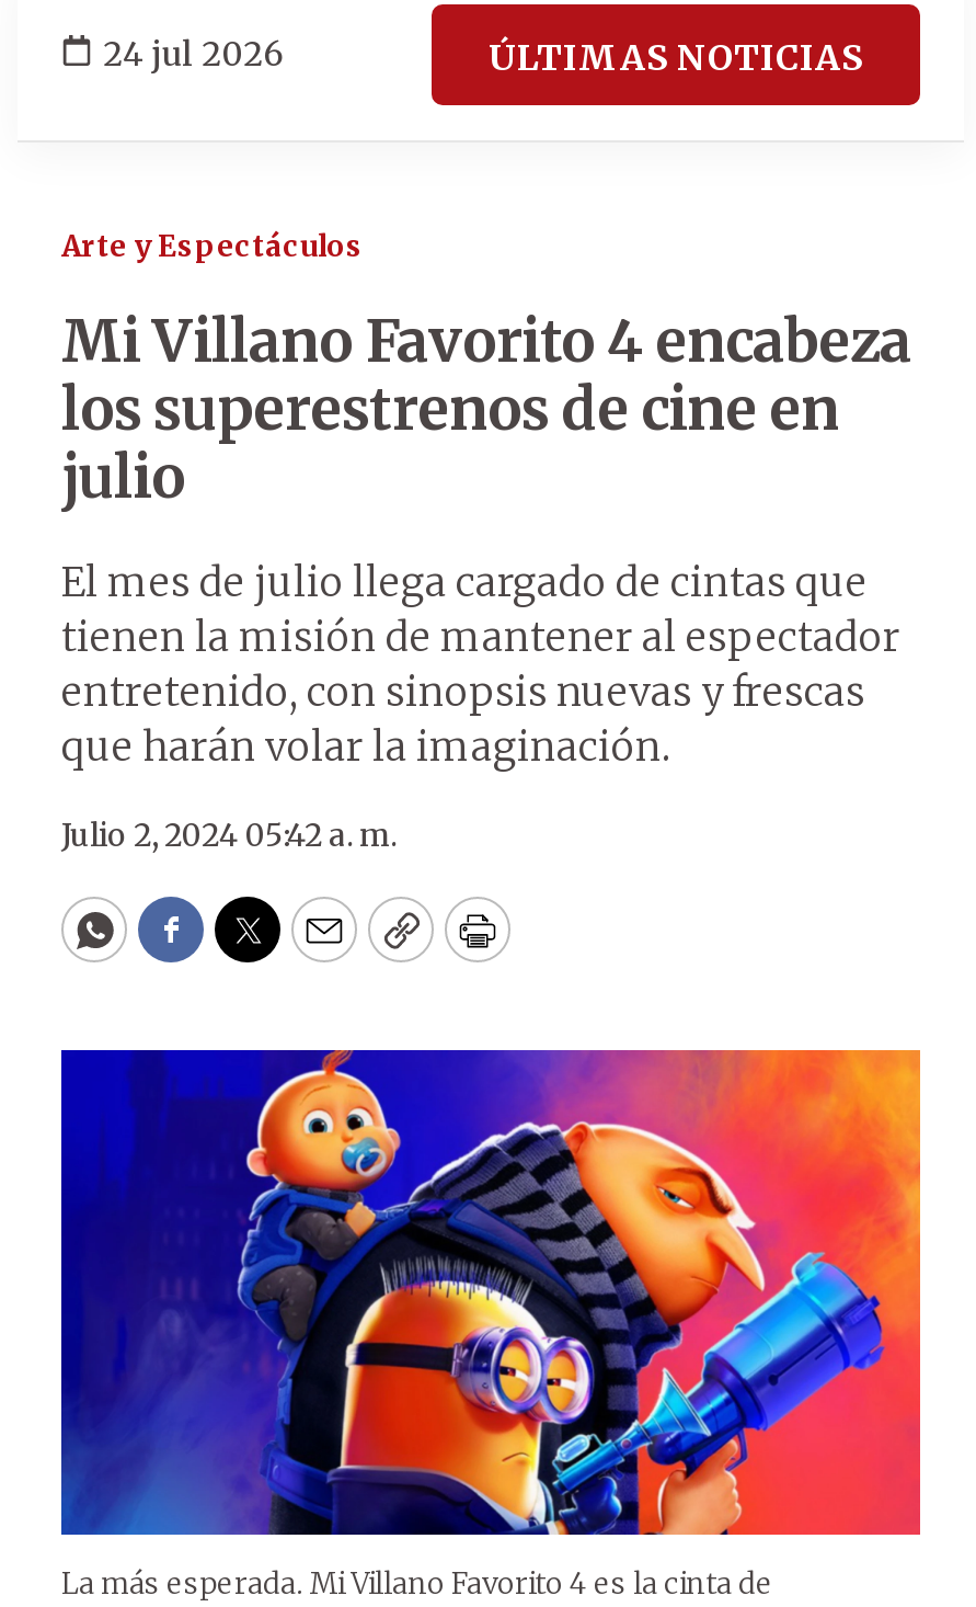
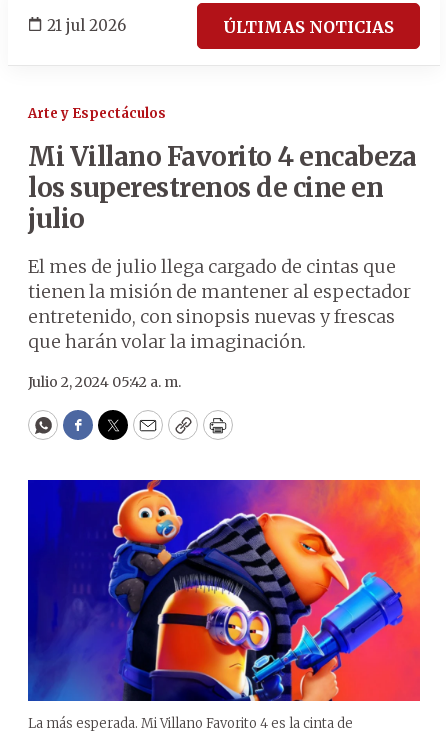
[103,32,283,73] 24 jul 2026 -> [47,15,126,34] 21 jul 2026

